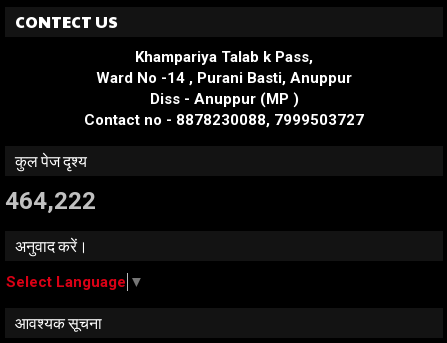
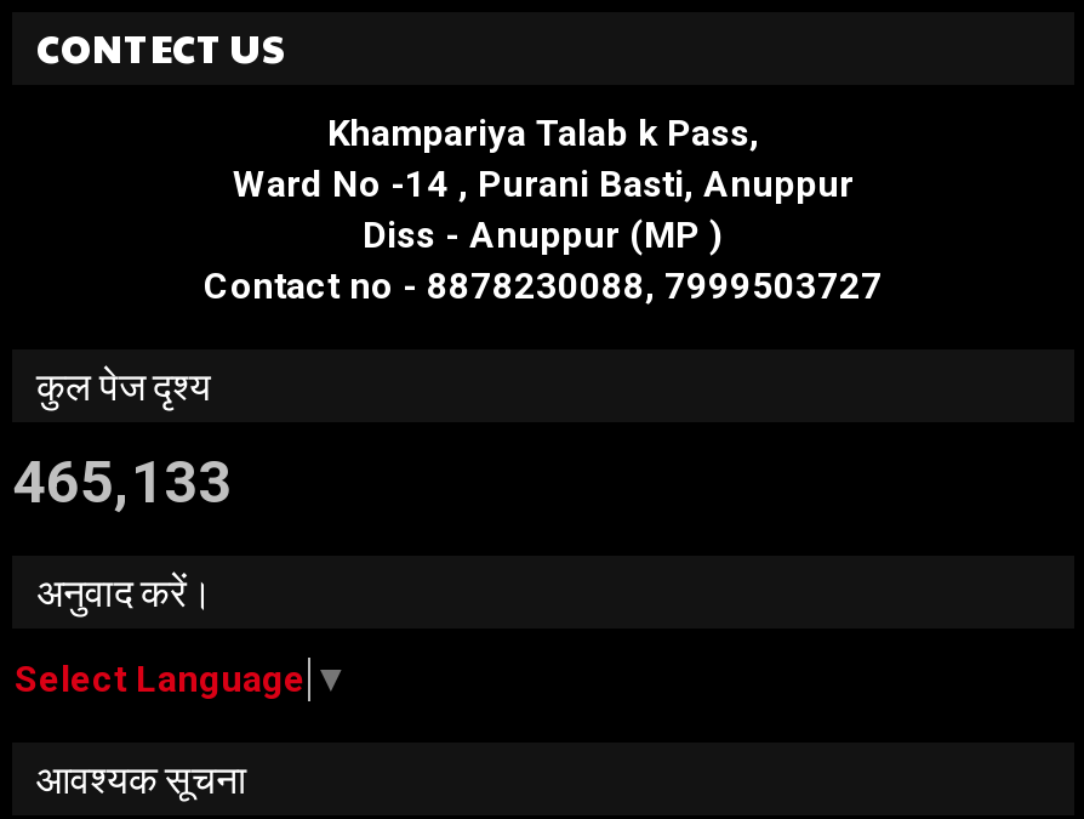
[5,187,96,215] 464,222 -> [12,449,233,517] 465,133

